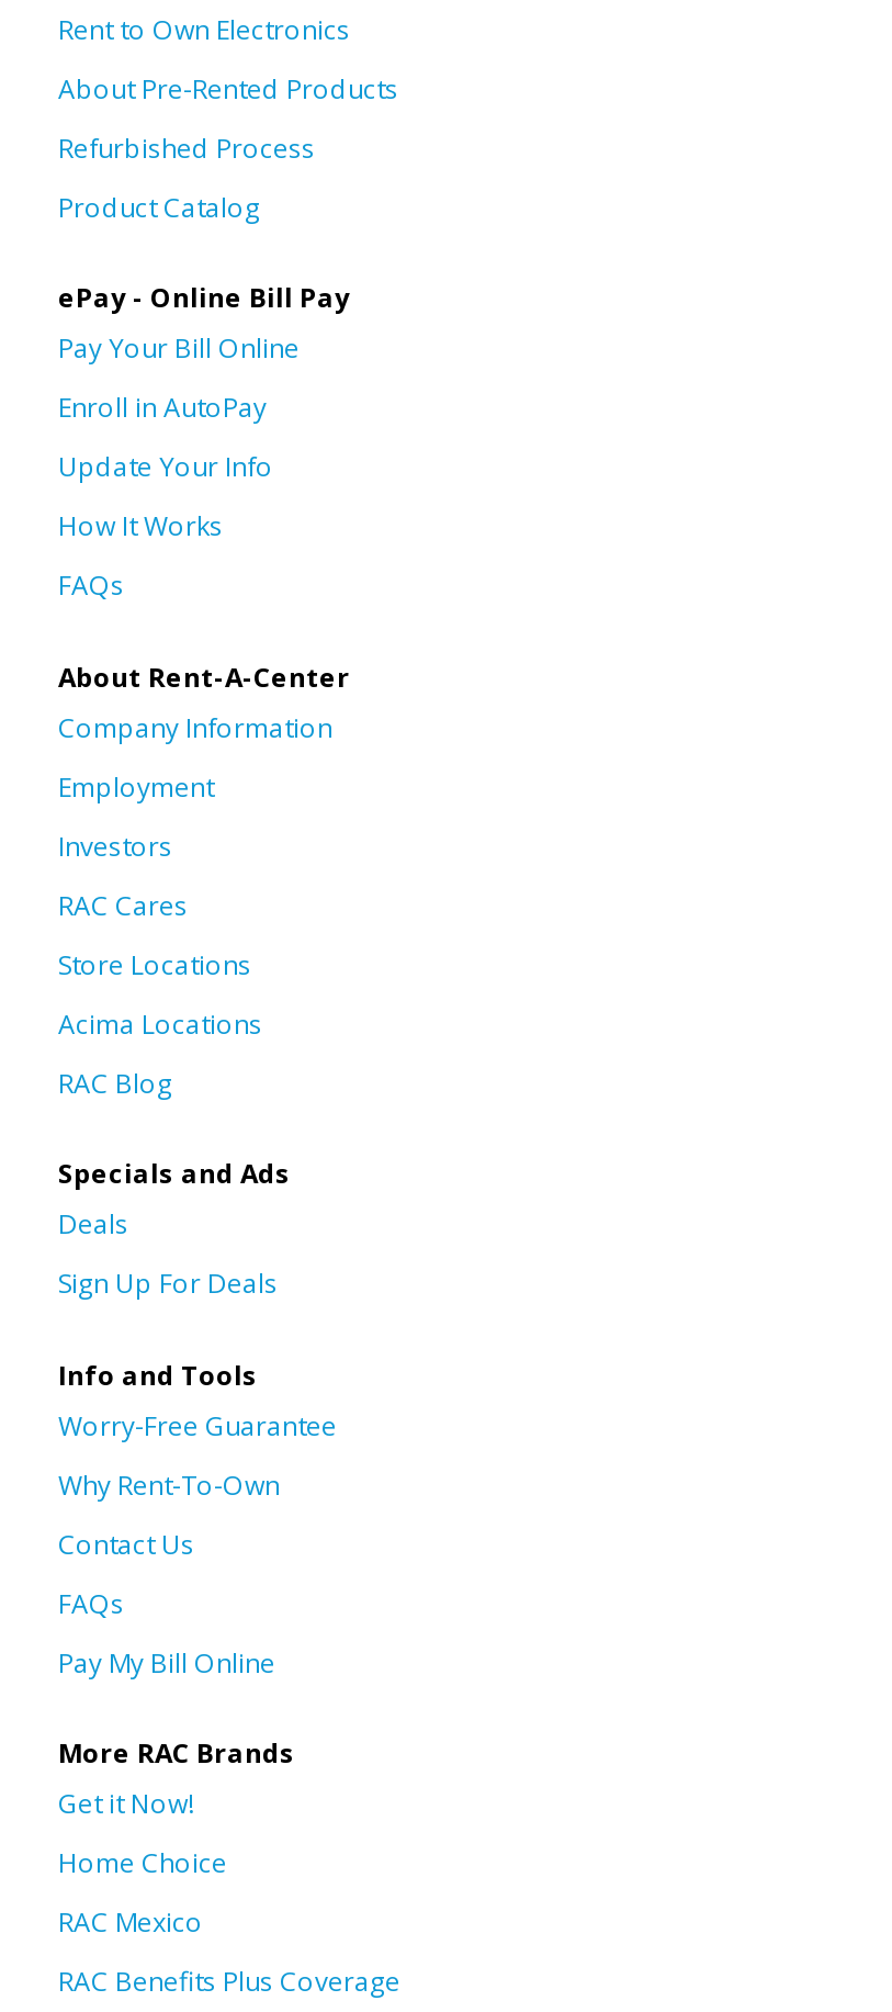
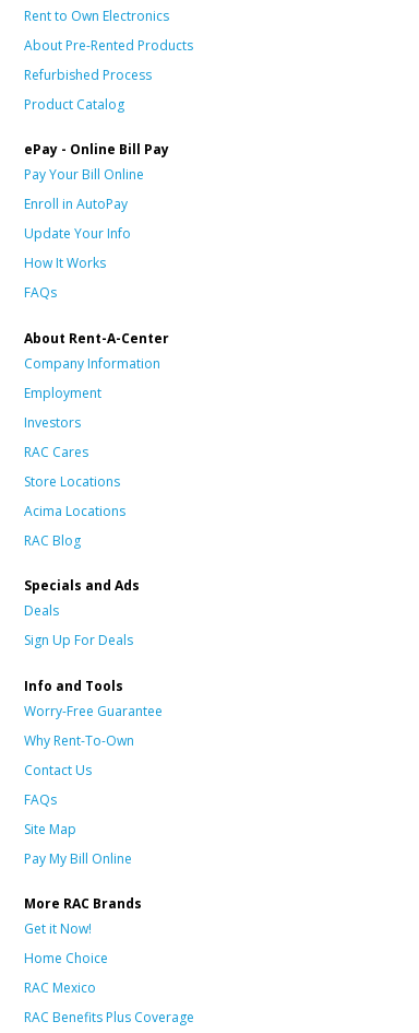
none -> [24,819,76,838] Site Map

